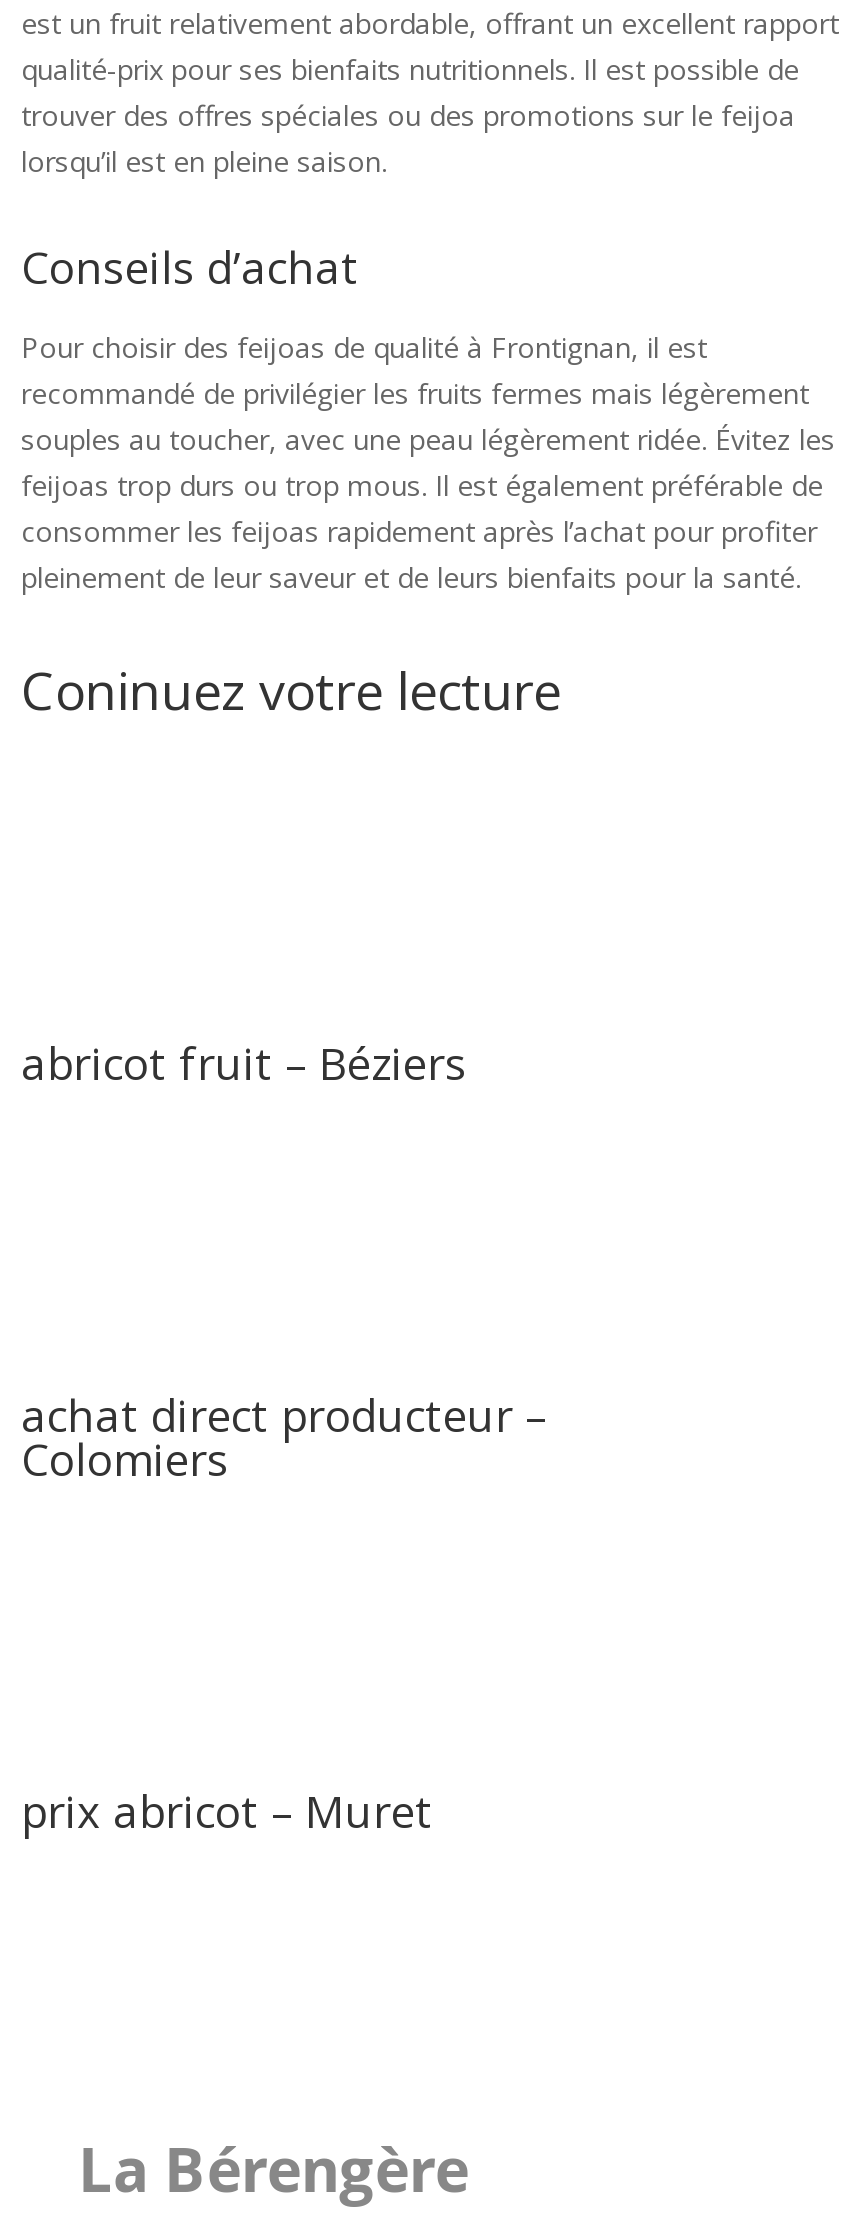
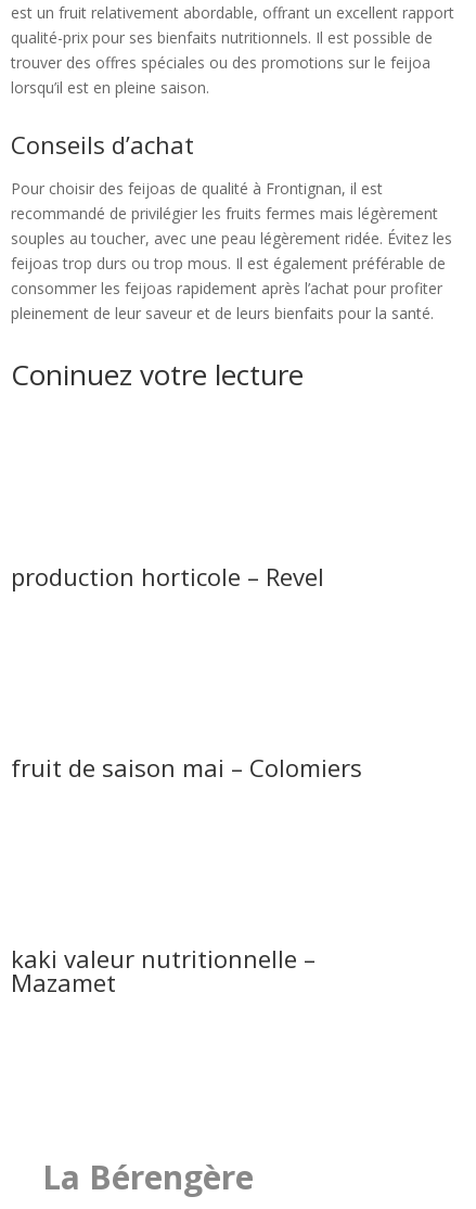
[21,1032,467,1092] abricot fruit – Béziers -> [11,560,324,593] production horticole – Revel
[21,1384,547,1488] achat direct producteur – | Colomiers -> [11,751,362,784] fruit de saison mai – Colomiers
[21,1780,433,1840] prix abricot – Muret -> [11,942,316,998] kaki valeur nutritionnelle – | Mazamet

